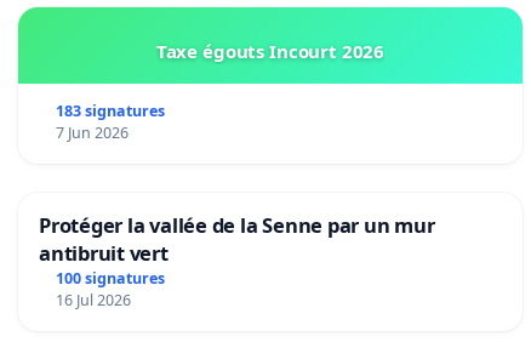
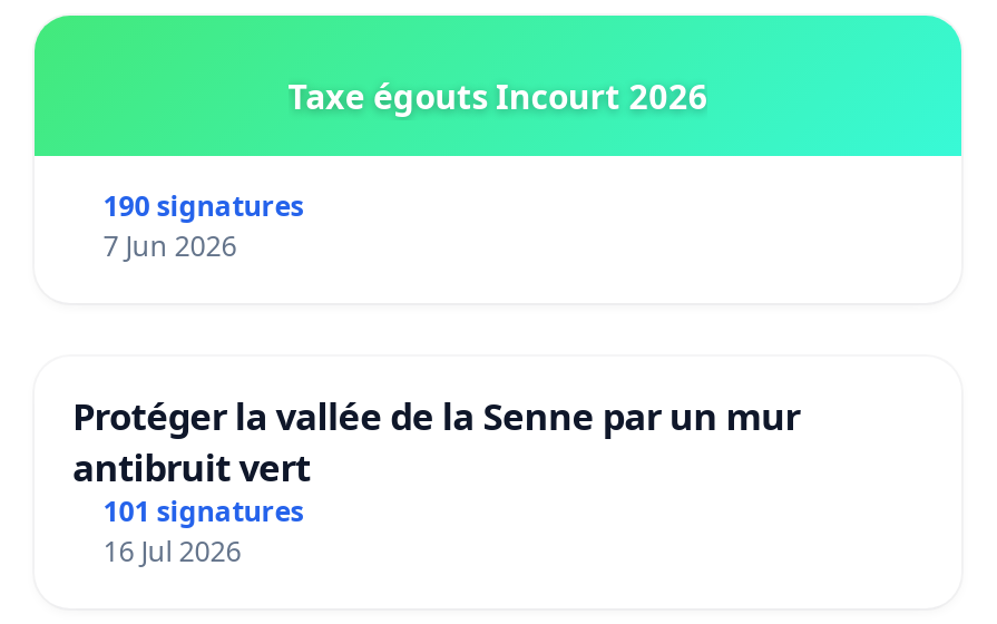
[56,100,165,121] 183 signatures -> [103,187,304,224] 190 signatures
[56,267,165,288] 100 signatures -> [103,494,304,532] 101 signatures

